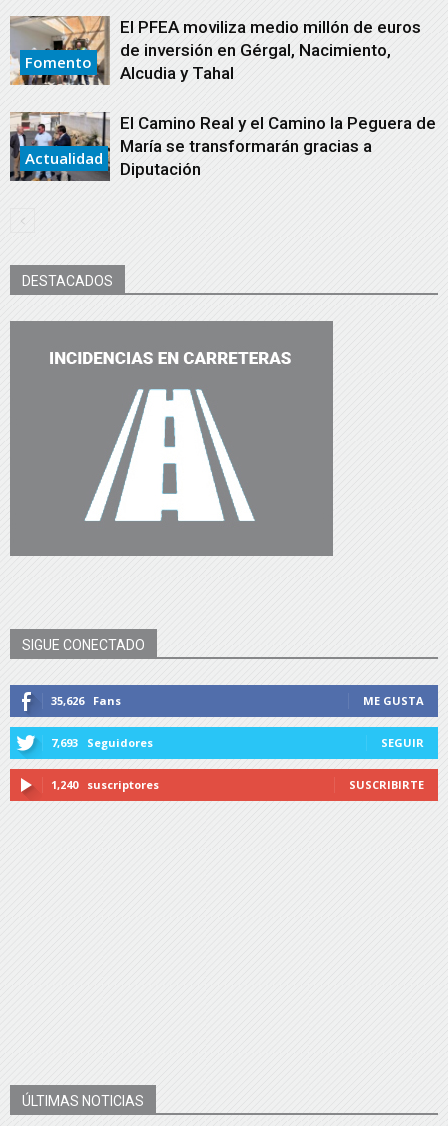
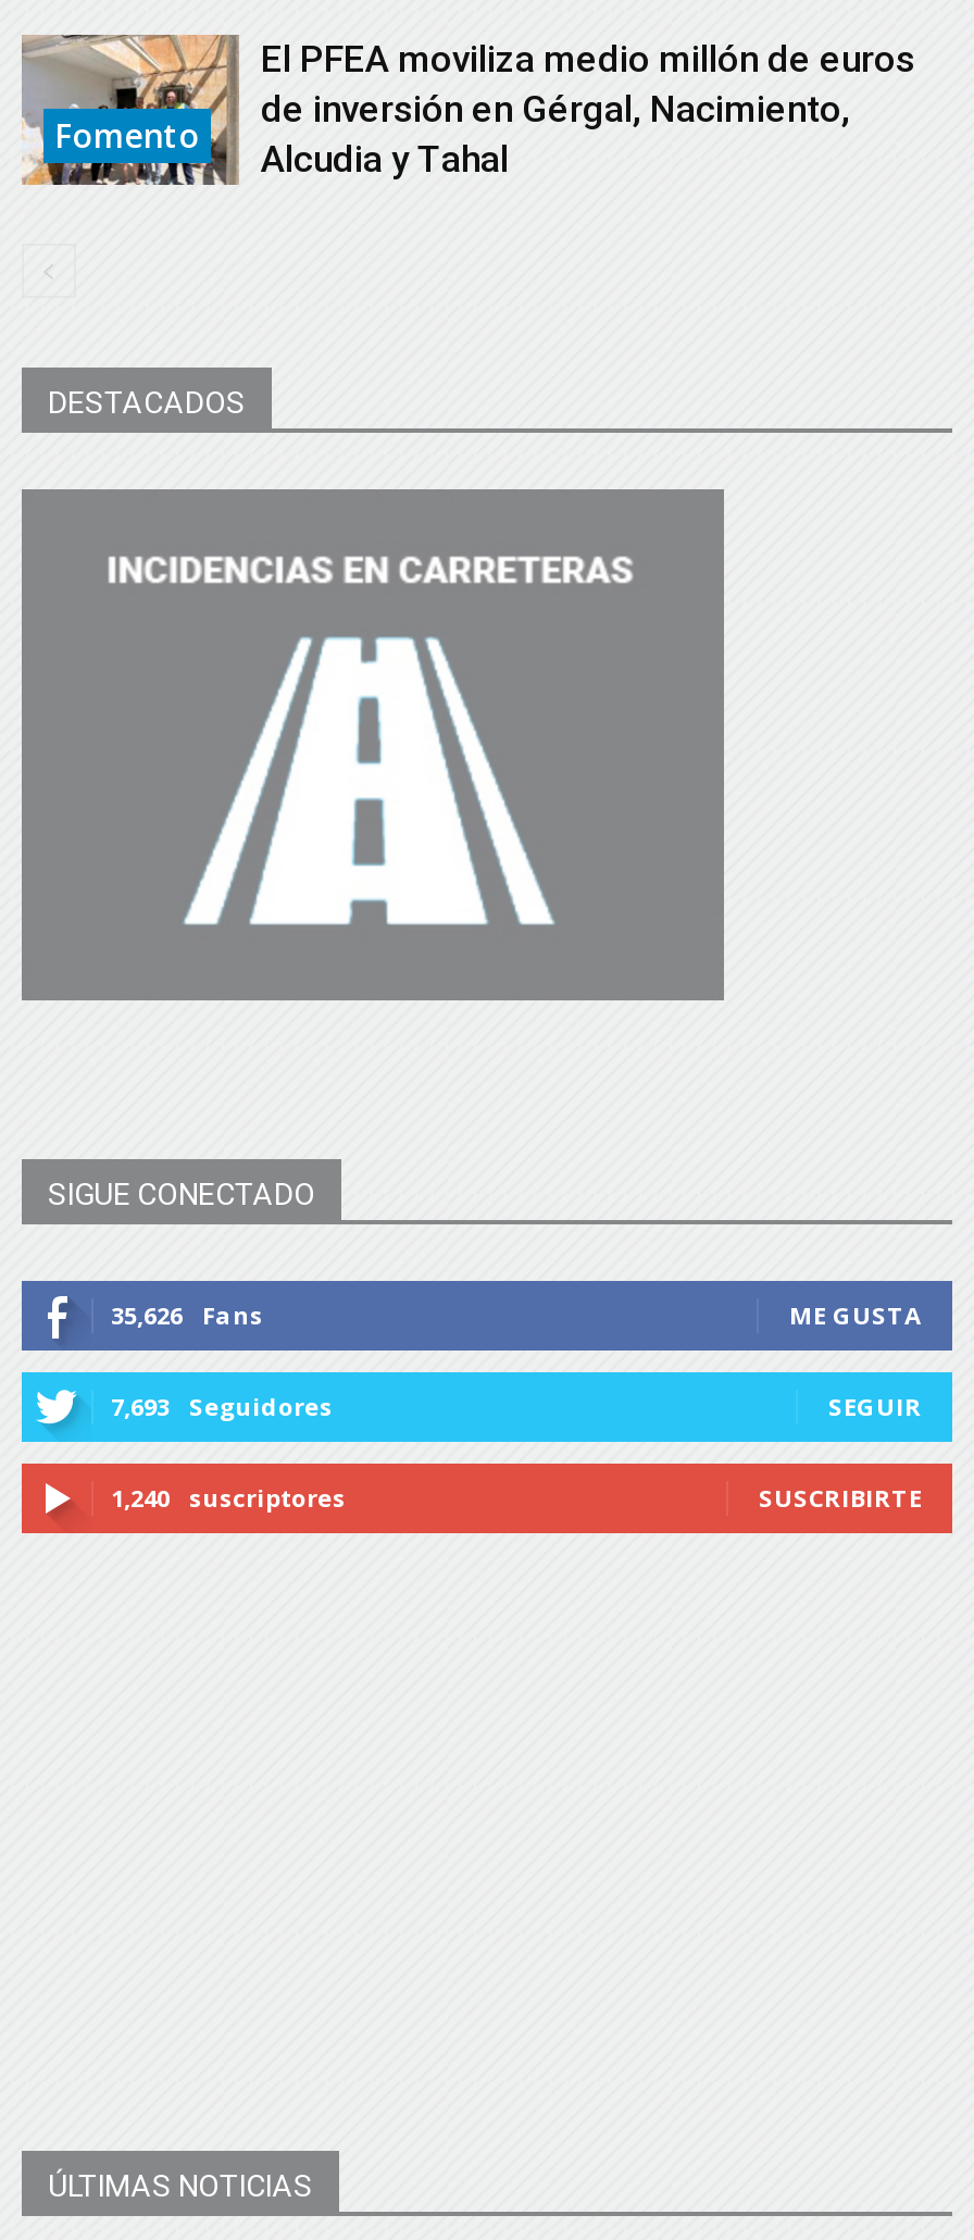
[120,113,436,179] El Camino Real y el Camino la Peguera de | María se transformarán gracias a | Diputación -> none
[25,148,103,168] Actualidad -> none

